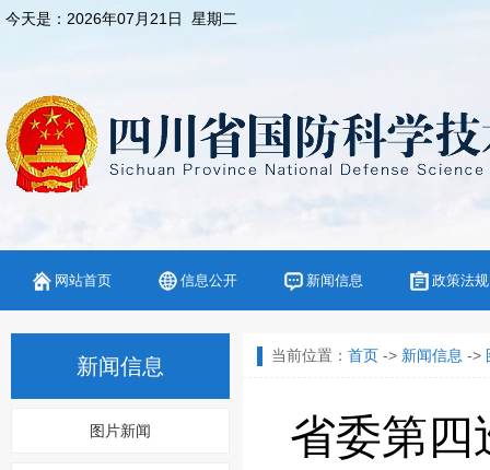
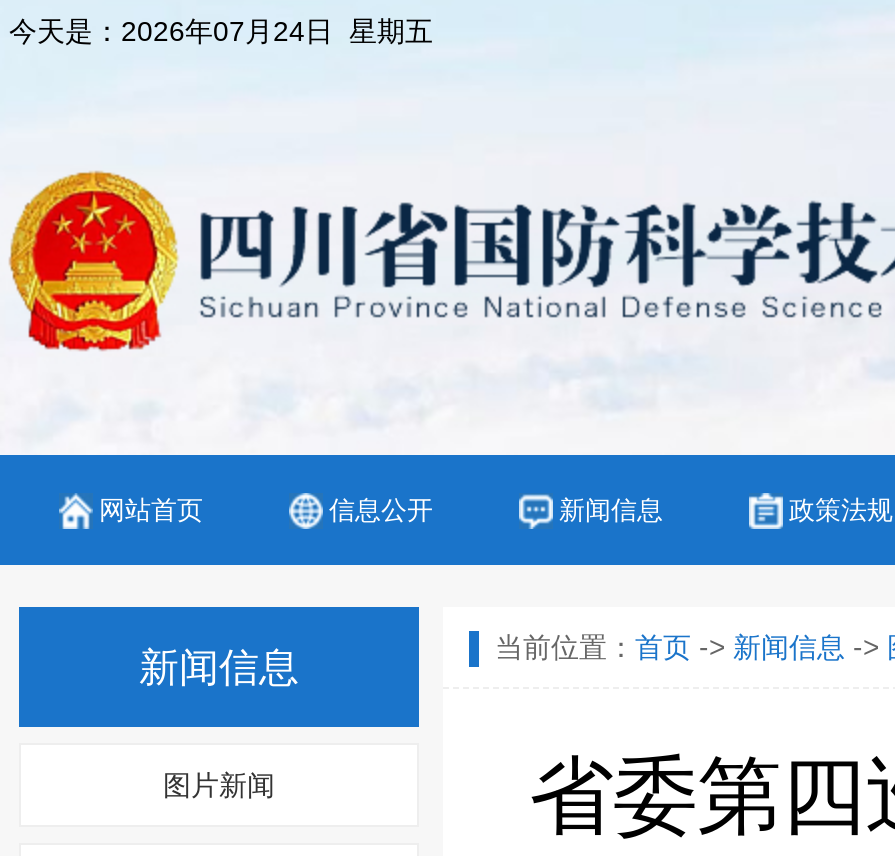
[5,10,237,27] 今天是：2026年07月21日 星期二 -> [9,15,433,47] 今天是：2026年07月24日 星期五

